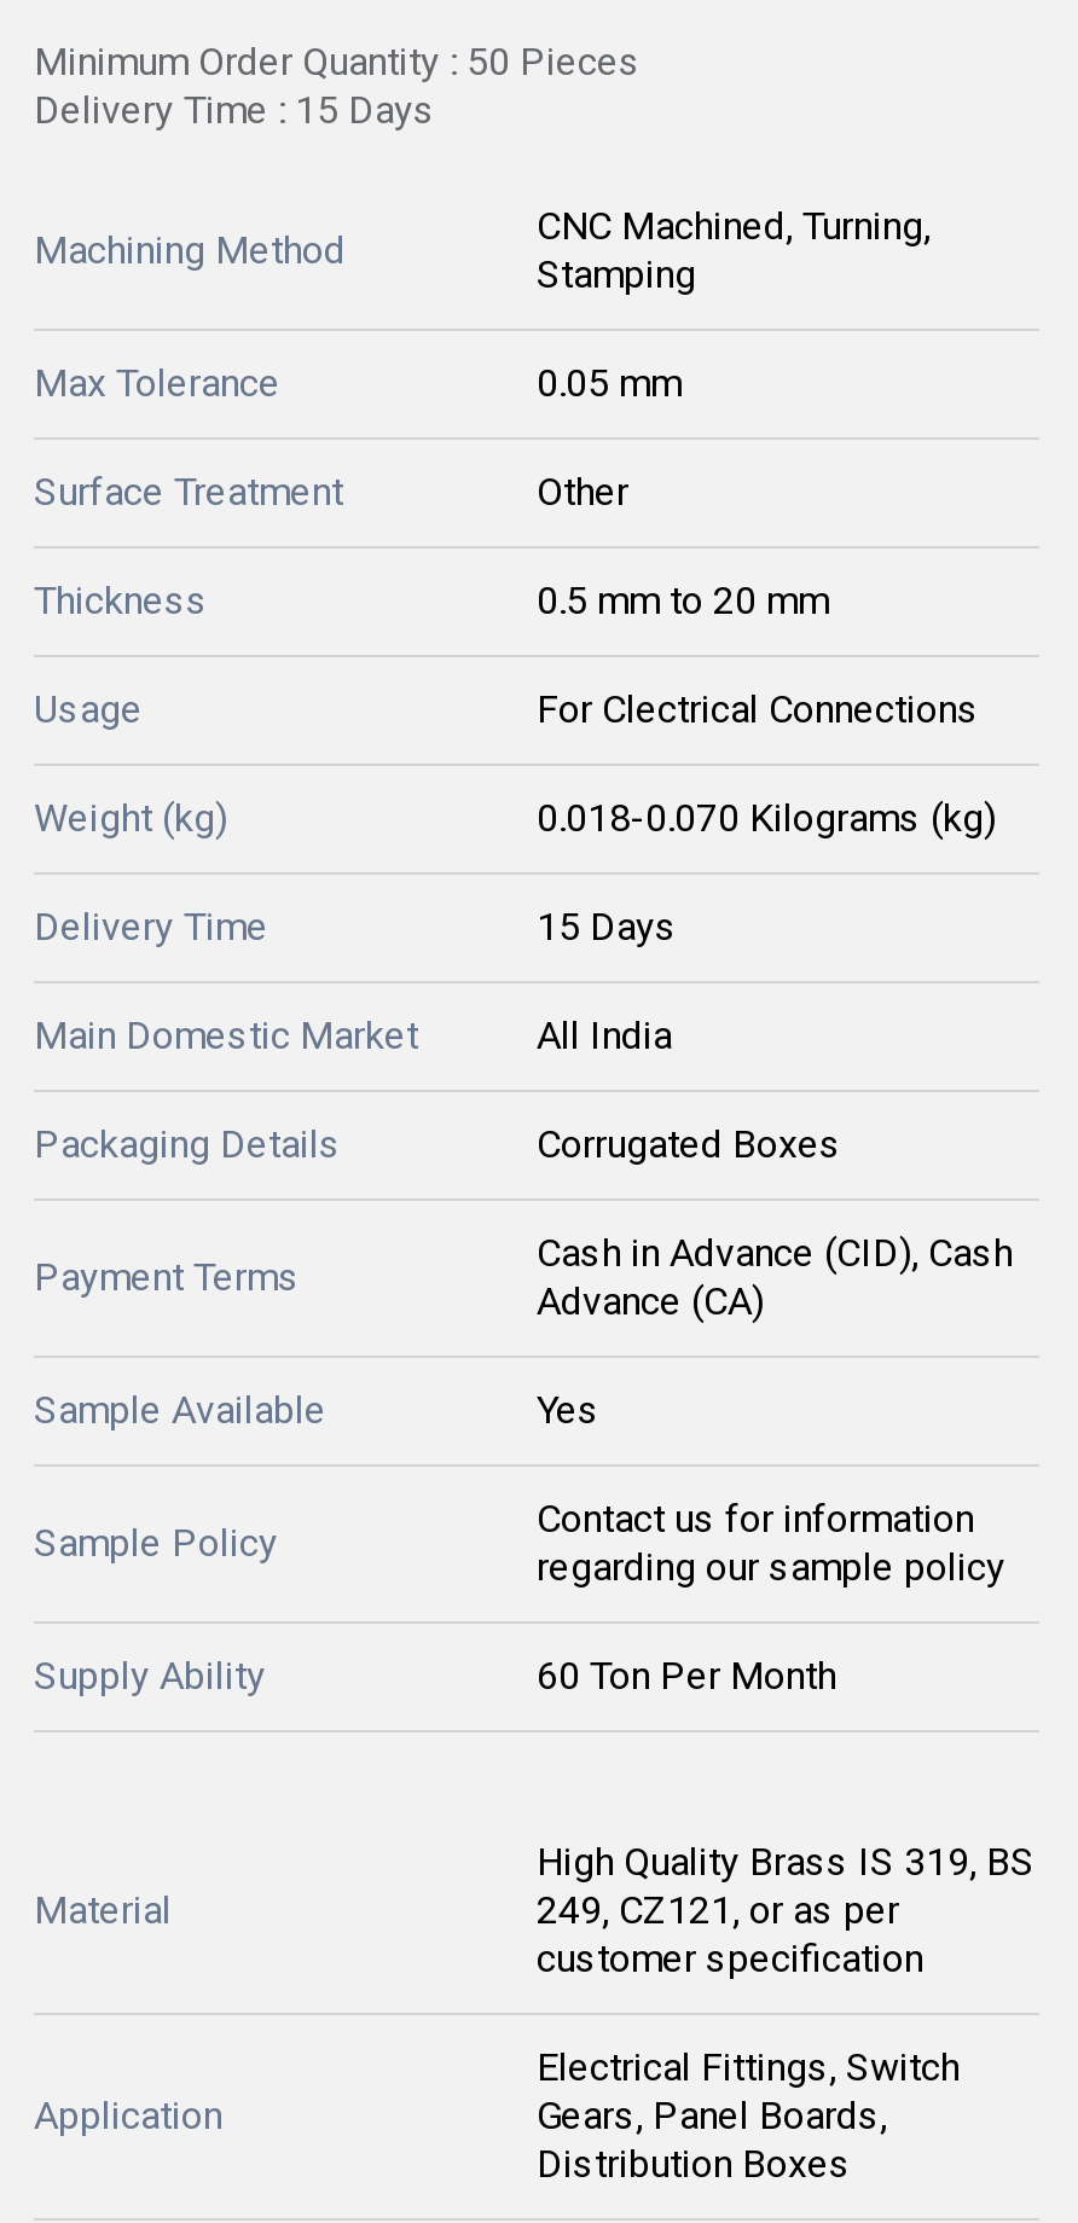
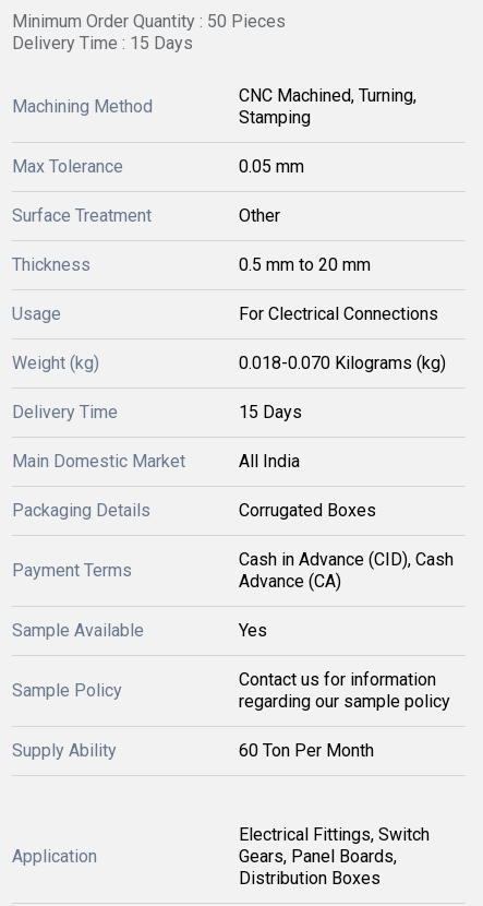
[537,1839,1034,1981] High Quality Brass IS 319, BS | 249, CZ121, or as per | customer specification -> none
[34,1887,172,1933] Material -> none

